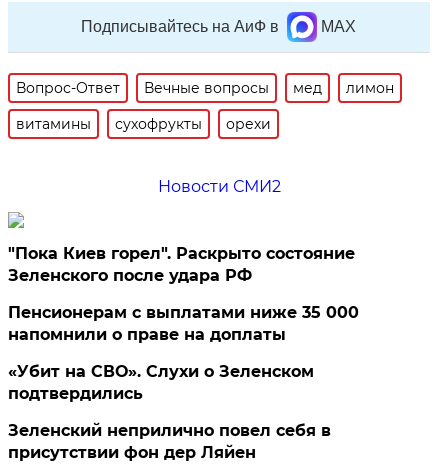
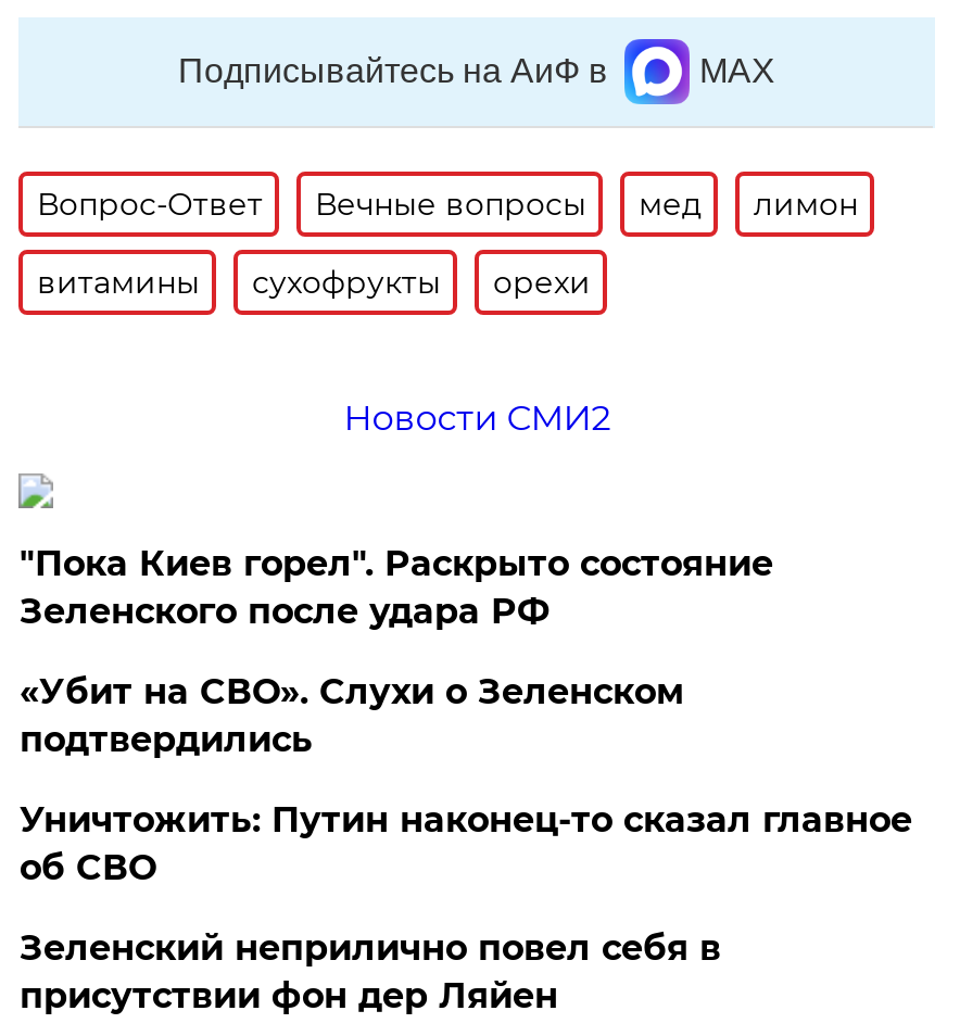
[8,303,359,344] Пенсионерам с выплатами ниже 35 000 | напомнили о праве на доплаты -> none
moved [8,362,314,403] -> [19,671,684,760]: «Убит на СВО». Слухи о Зеленском | подтвердились
none -> [19,799,912,888] Уничтожить: Путин наконец-то сказал главное | об СВО

